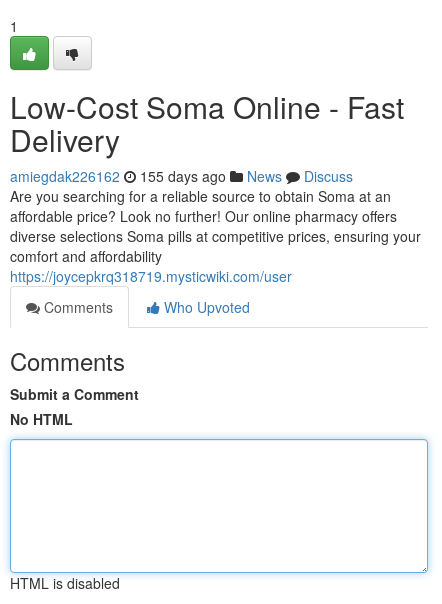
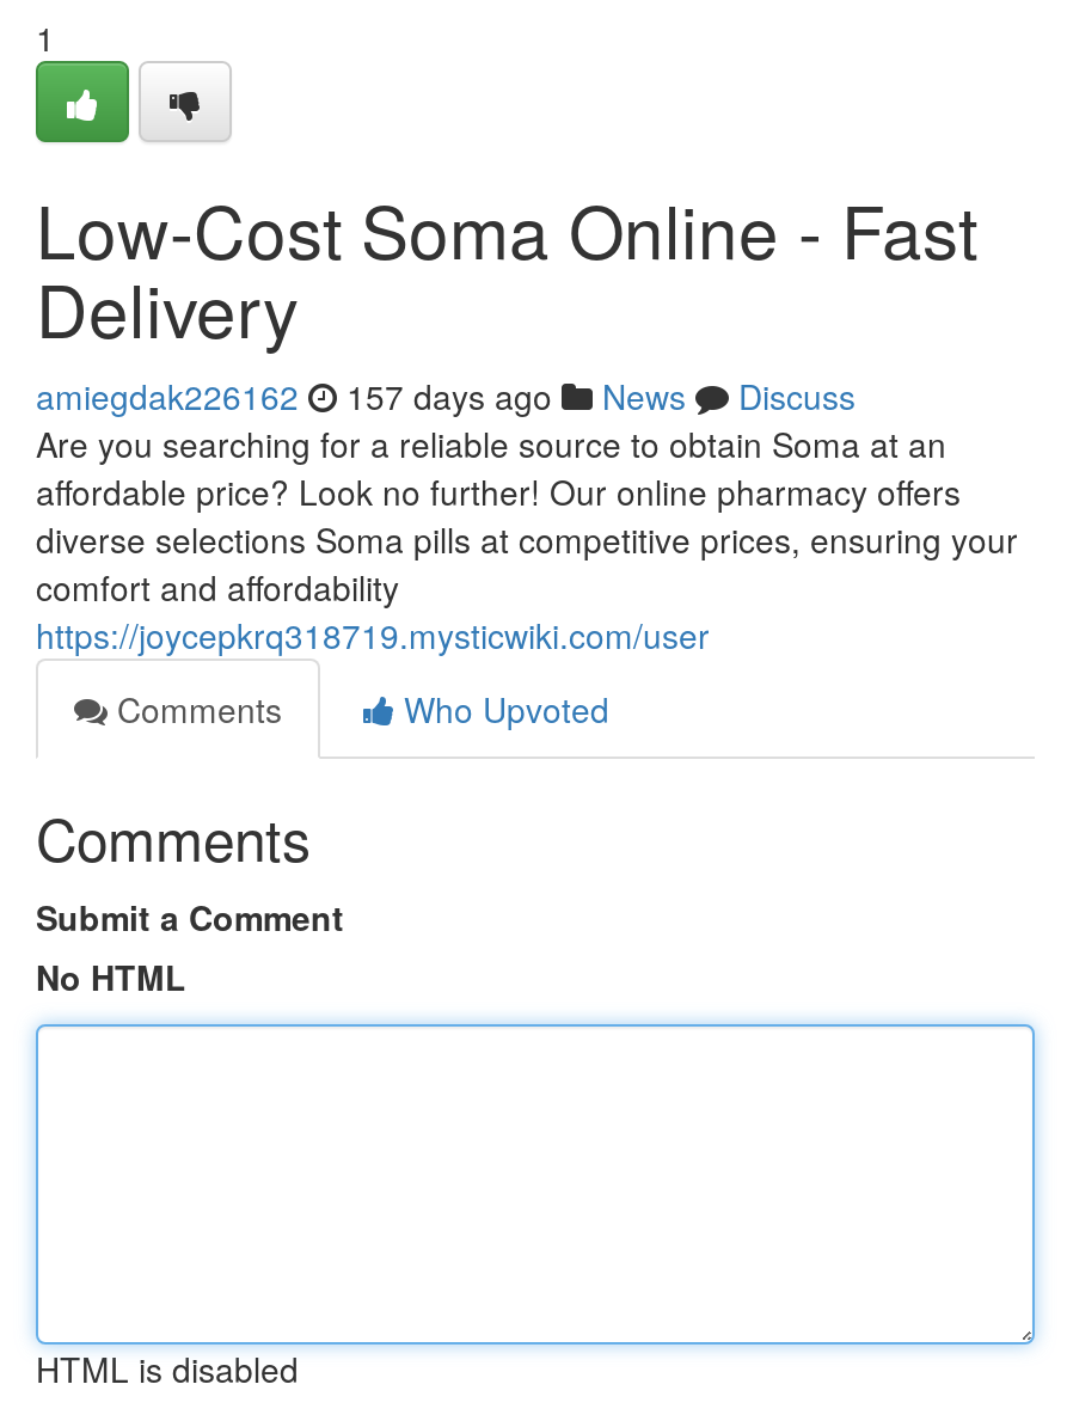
[10,166,353,186] amiegdak226162 155 days ago News Discuss -> [36,372,856,419] amiegdak226162 157 days ago News Discuss

